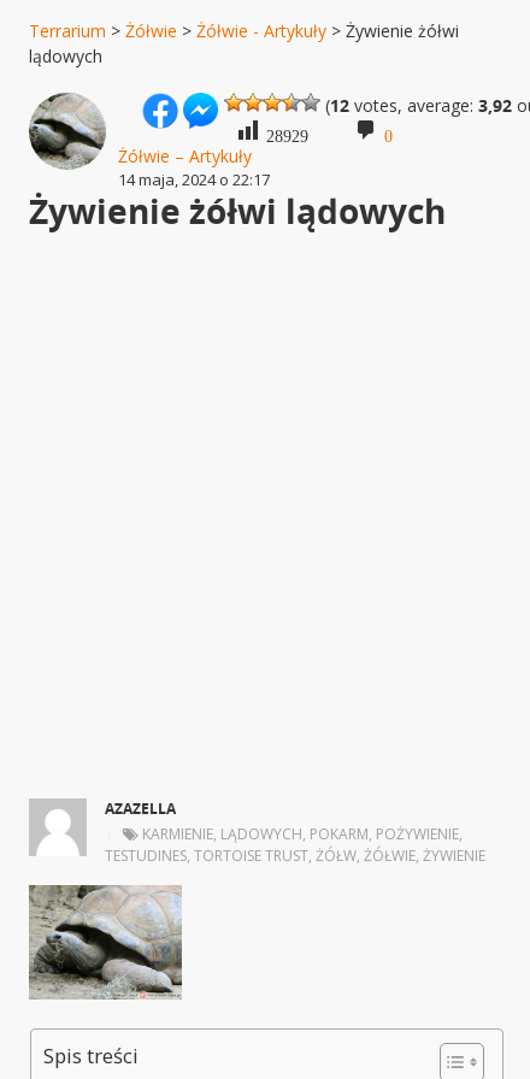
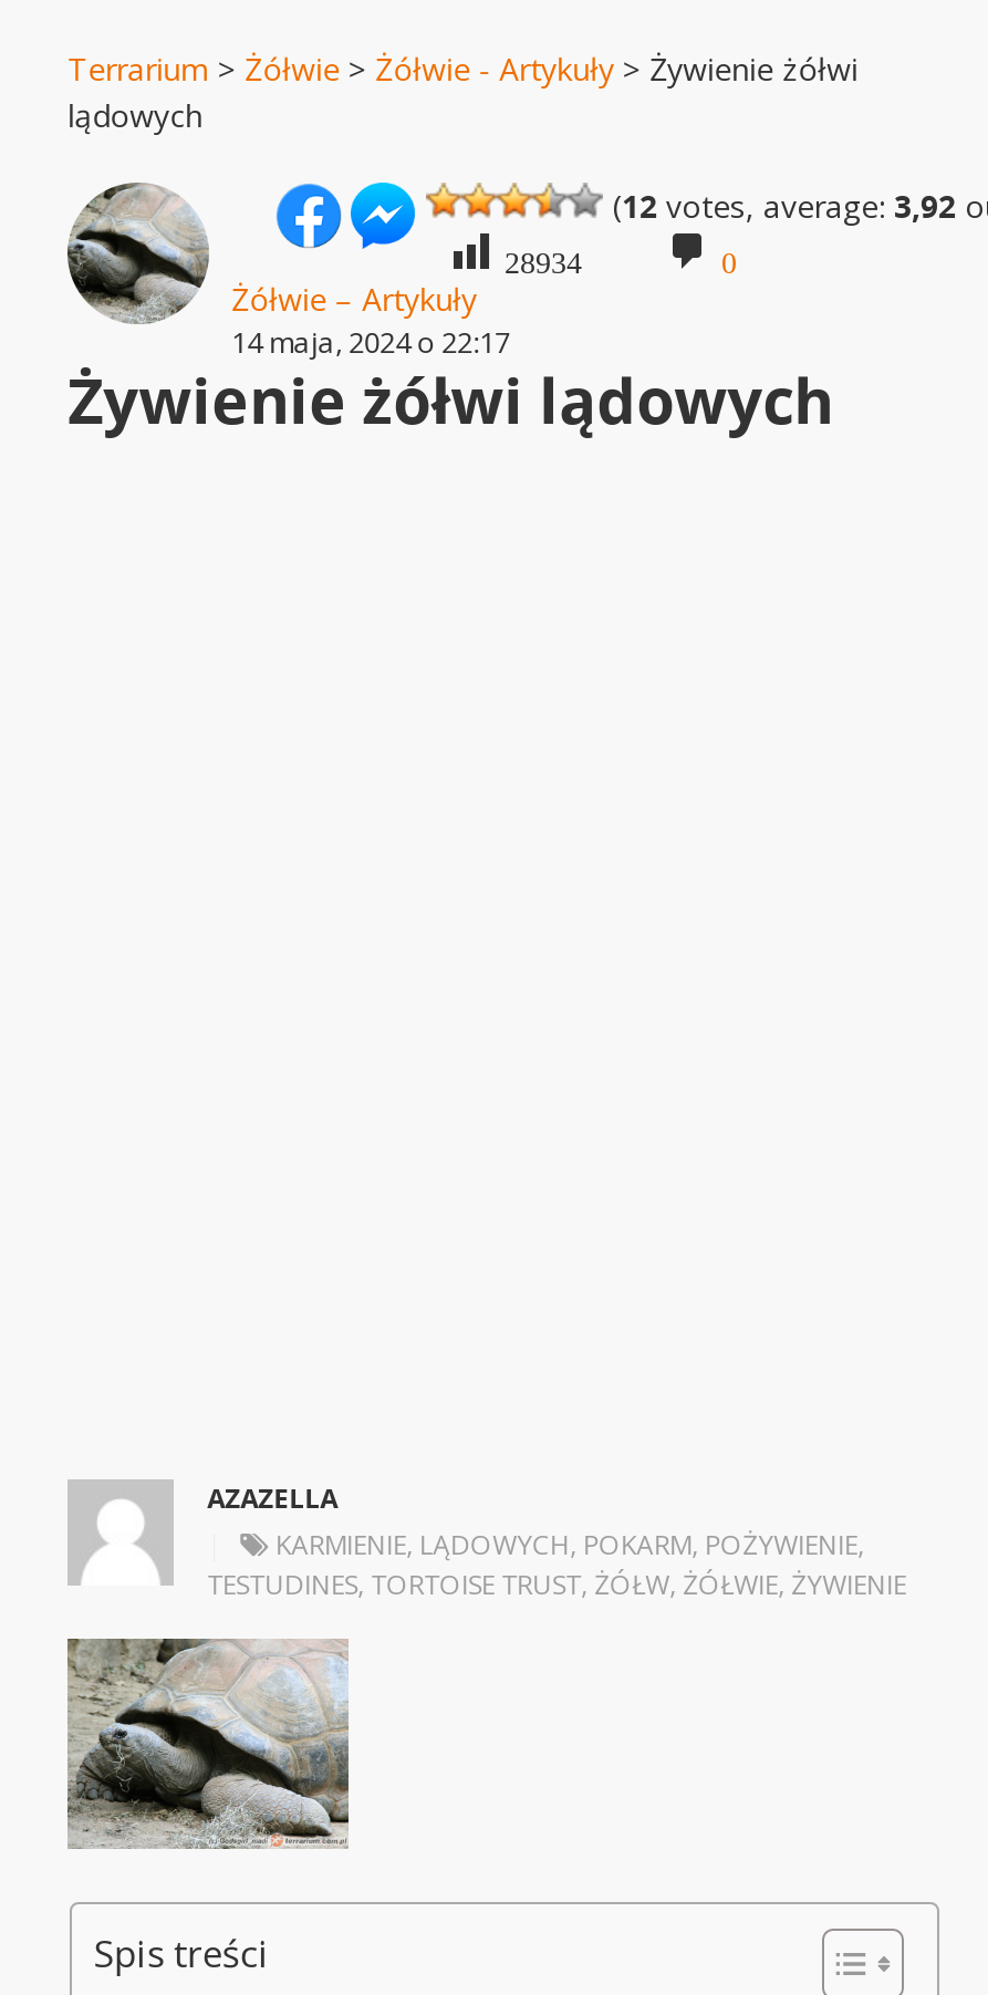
[267,128,309,146] 28929 -> [505,247,582,280] 28934

